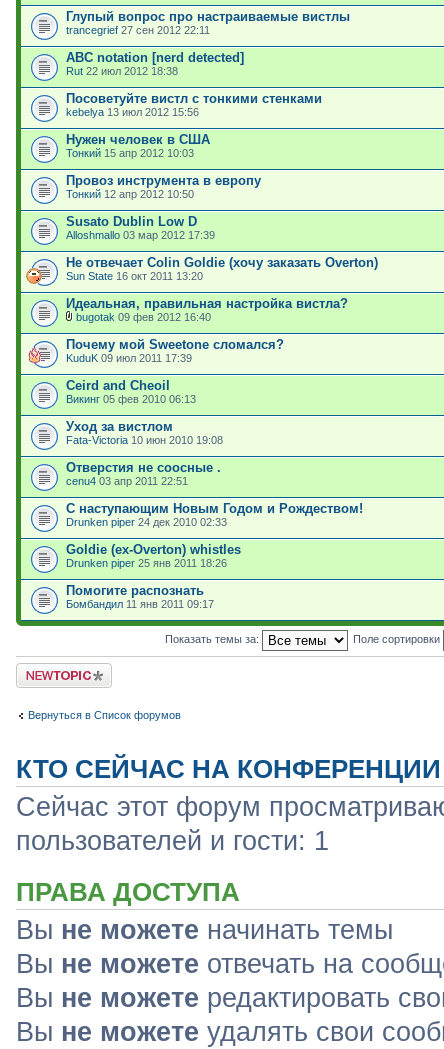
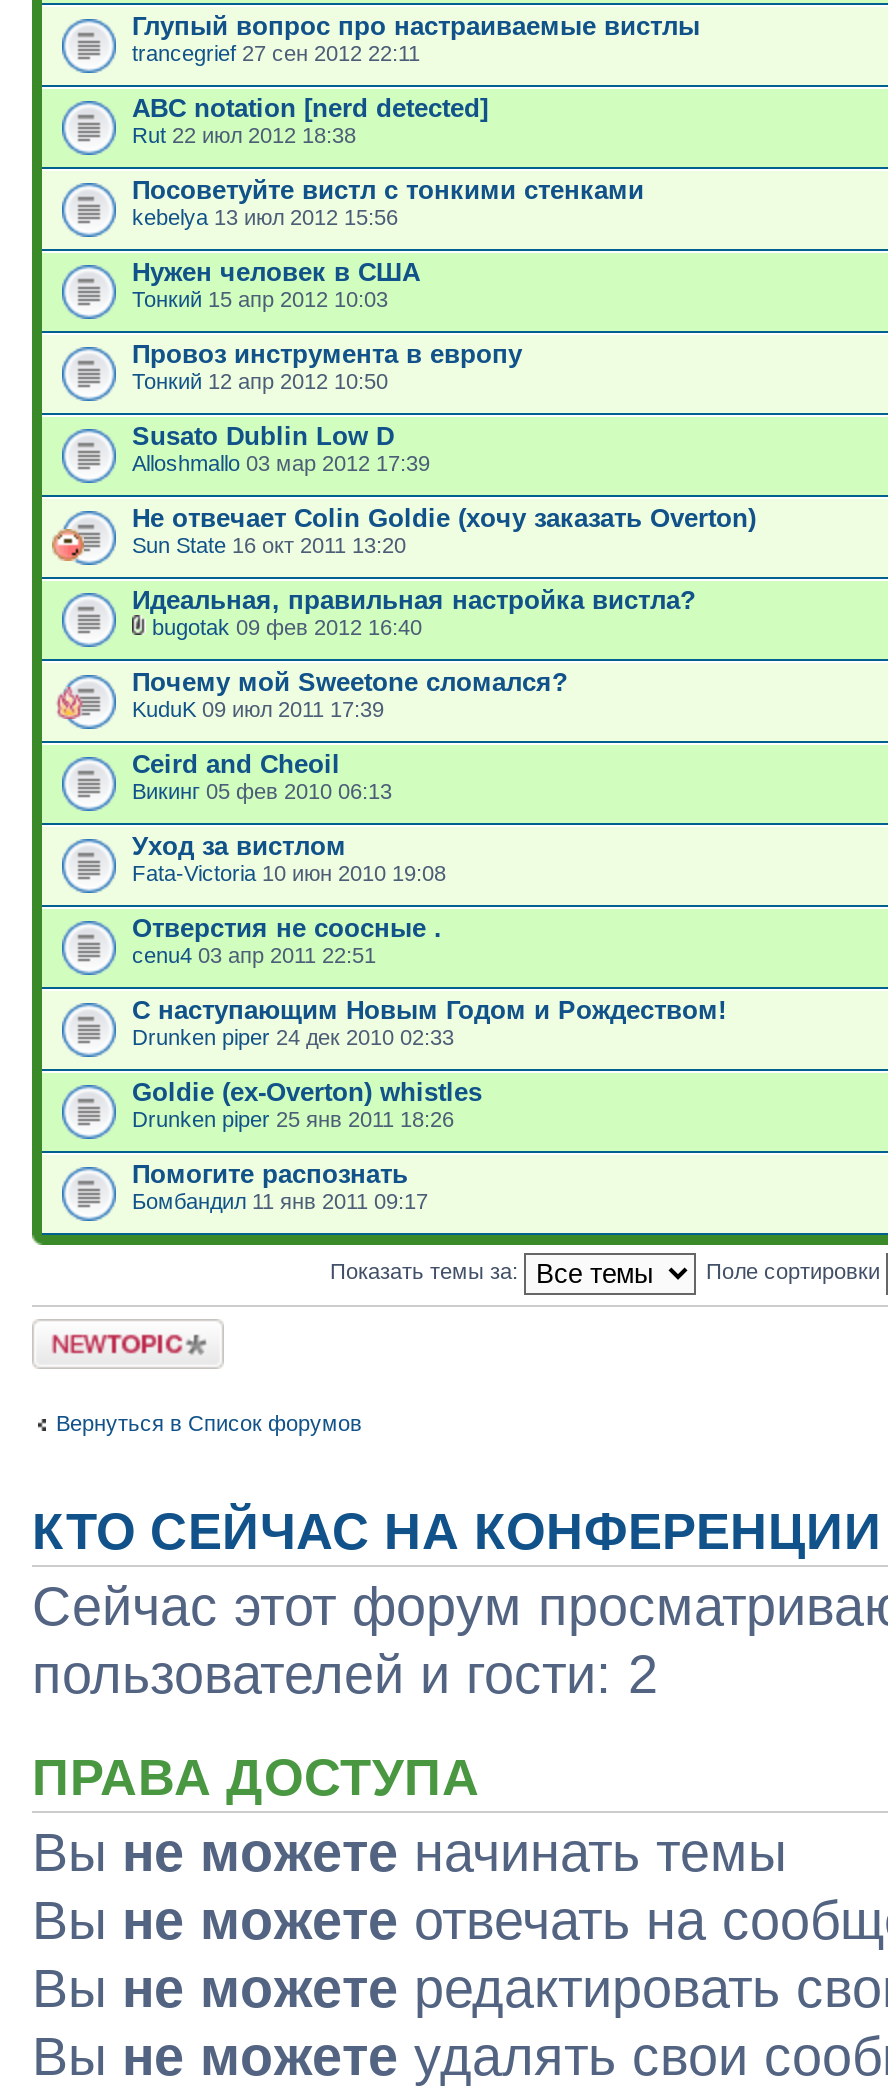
[16,826,329,856] пользователей и гости: 1 -> [32,1645,658,1705] пользователей и гости: 2

